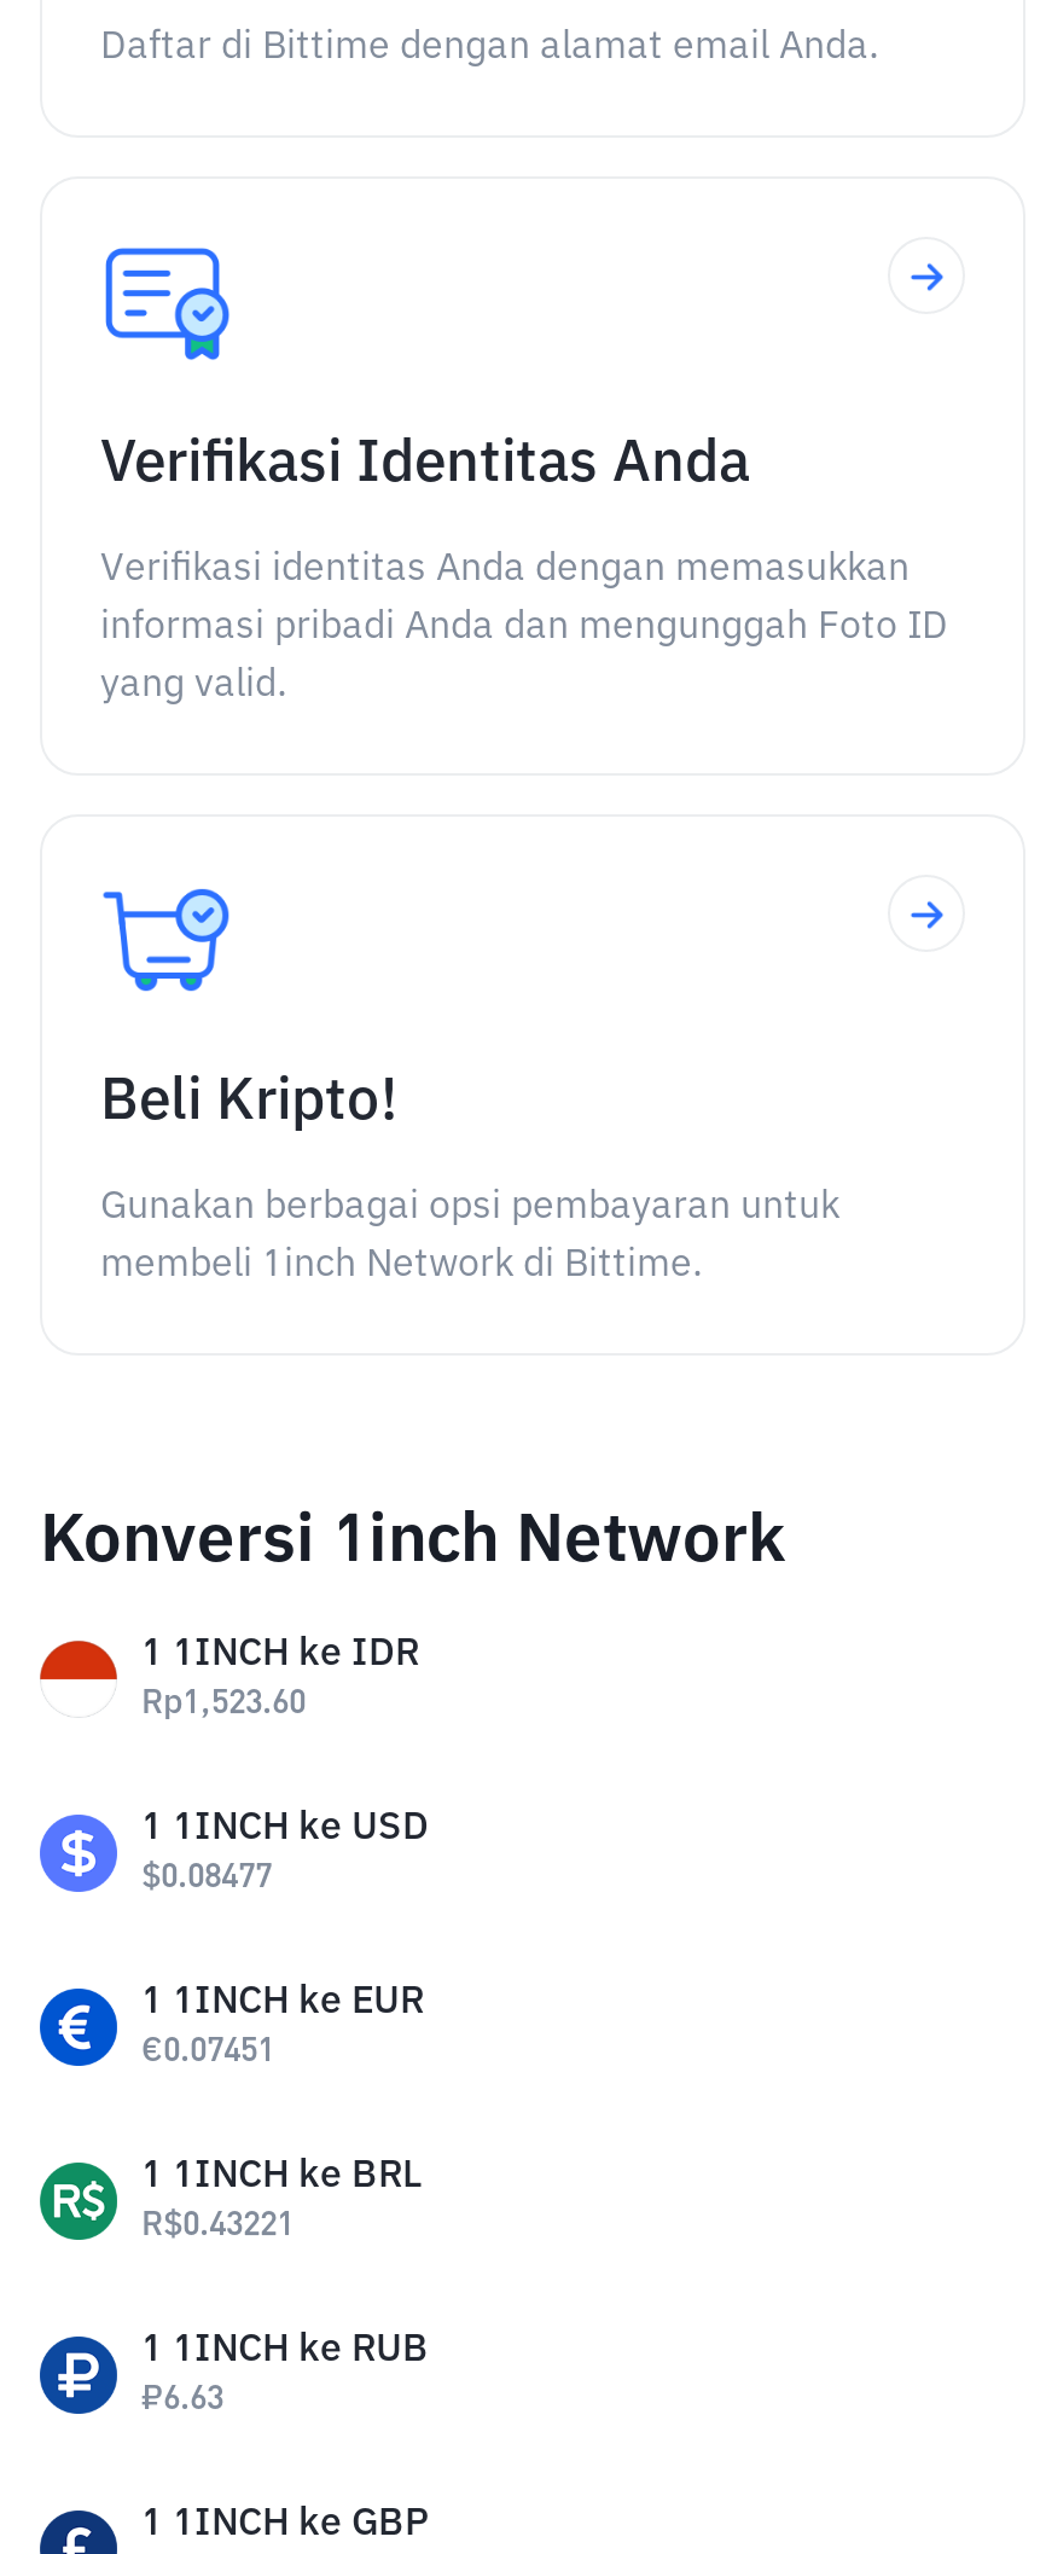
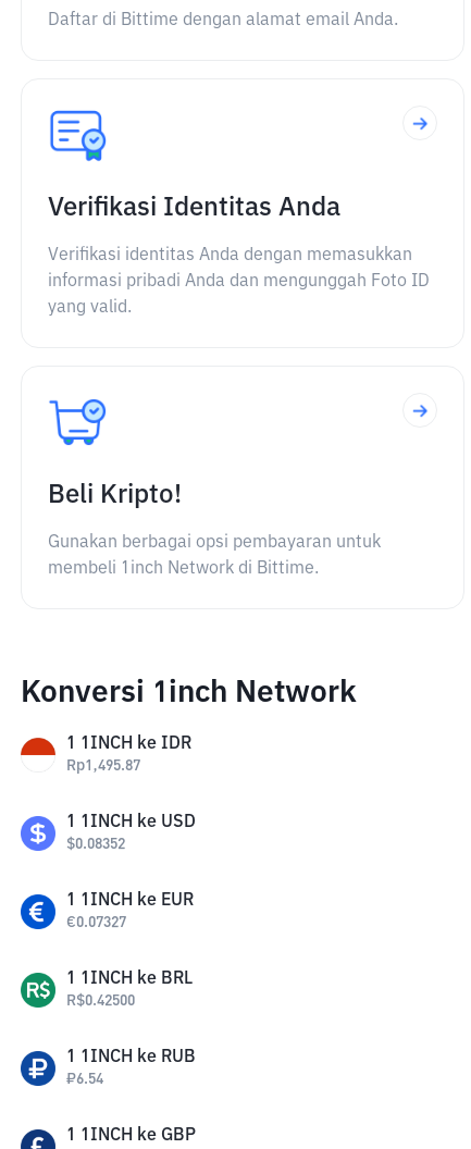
[141,1687,306,1720] Rp1,523.60 -> [66,758,140,774] Rp1,495.87
[141,1861,272,1894] $0.08477 -> [66,837,125,852] $0.08352
[141,2035,274,2068] €0.07451 -> [66,915,126,930] €0.07327
[141,2208,294,2242] R$0.43221 -> [66,993,135,1009] R$0.42500
[141,2382,223,2416] ₽6.63 -> [66,1072,103,1087] ₽6.54

